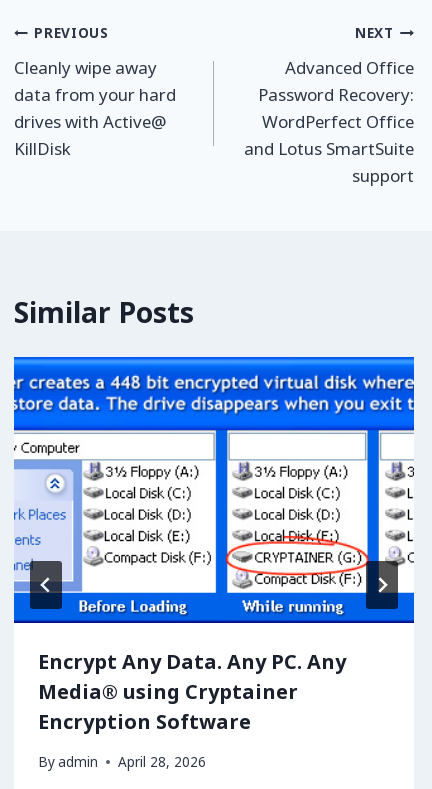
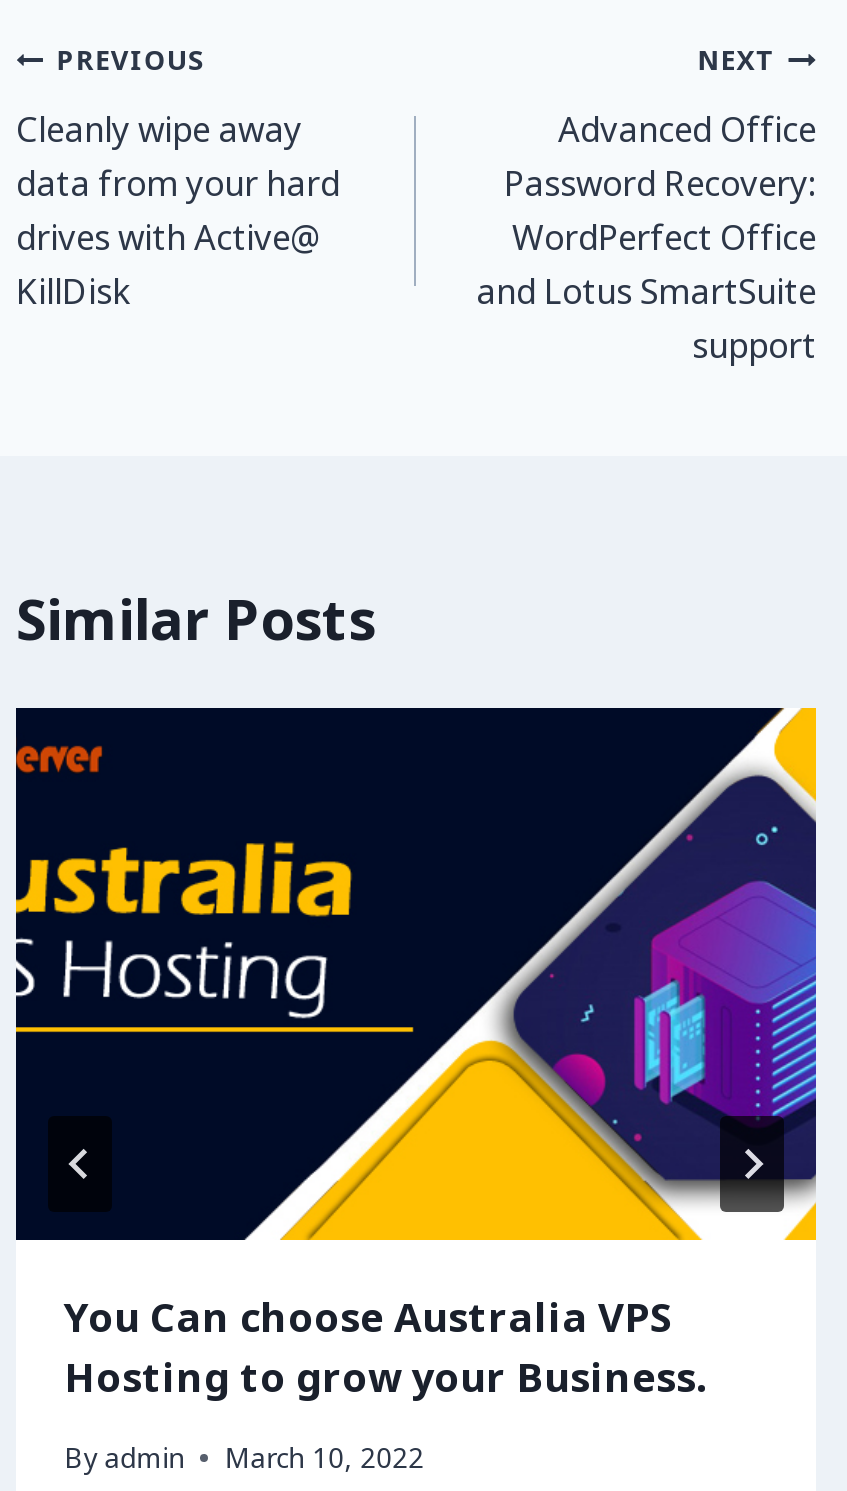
[13,356,415,735] [image] | Encrypt Any Data. Any PC. Any | Media® using Cryptainer | Encryption Software -> [14,706,818,1405] [image] | You Can choose Australia VPS | Hosting to grow your Business.
[38,752,206,771] By admin April 28, 2026 -> [64,1438,424,1476] By admin March 10, 2022

